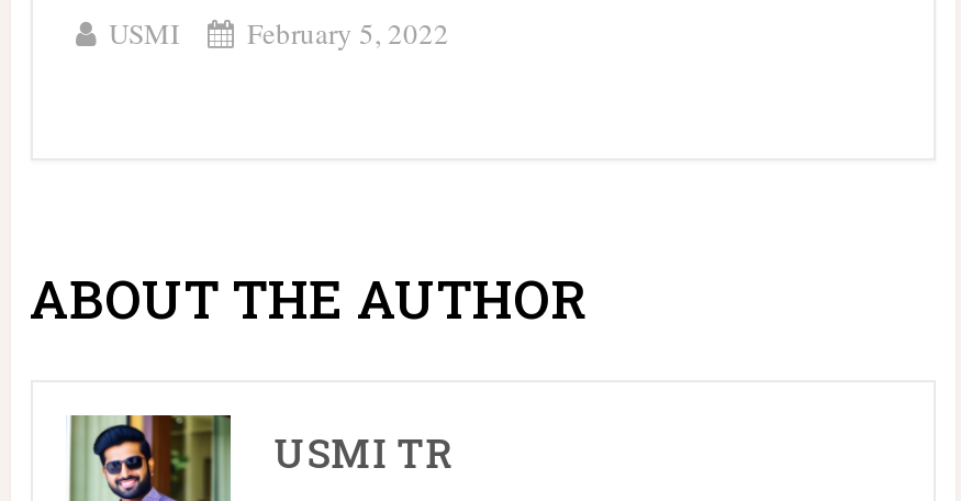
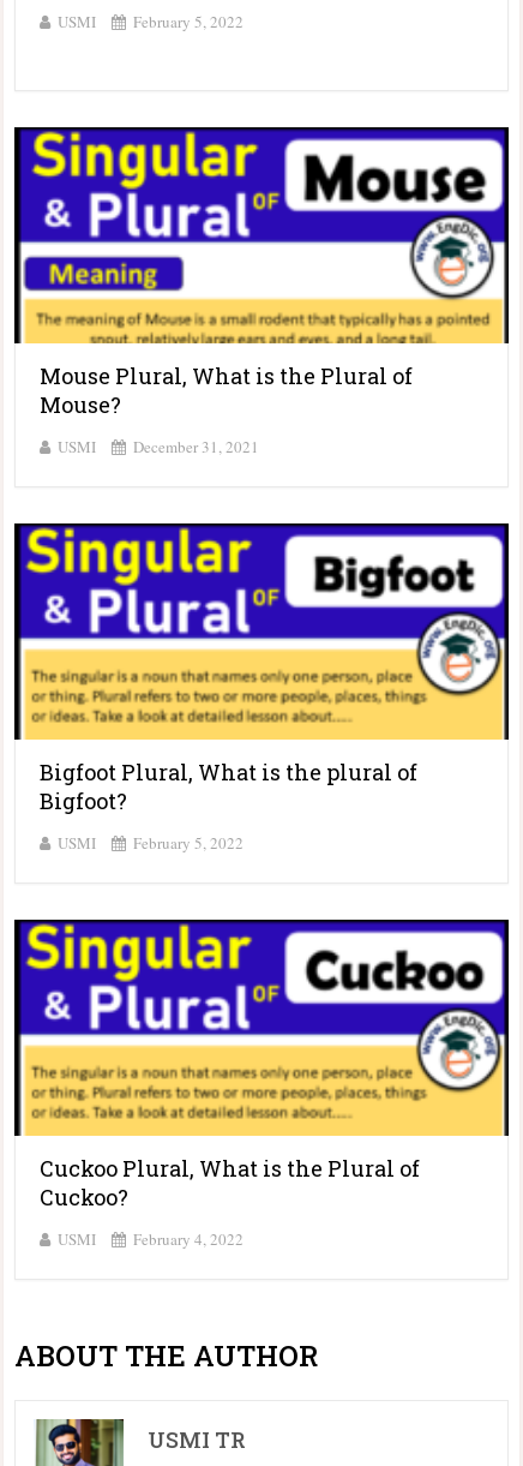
none -> [13,126,510,457] [image] | Mouse Plural, What is the Plural of | Mouse? | USMI | December 31, 2021
none -> [13,522,510,854] [image] | Bigfoot Plural, What is the plural of | Bigfoot? | USMI | February 5, 2022
none -> [13,919,510,1250] [image] | Cuckoo Plural, What is the Plural of | Cuckoo? | USMI | February 4, 2022

